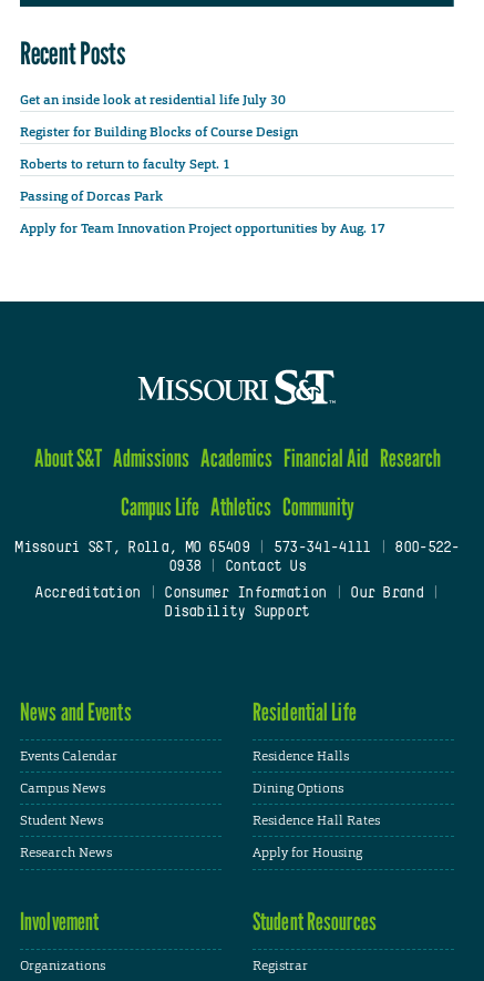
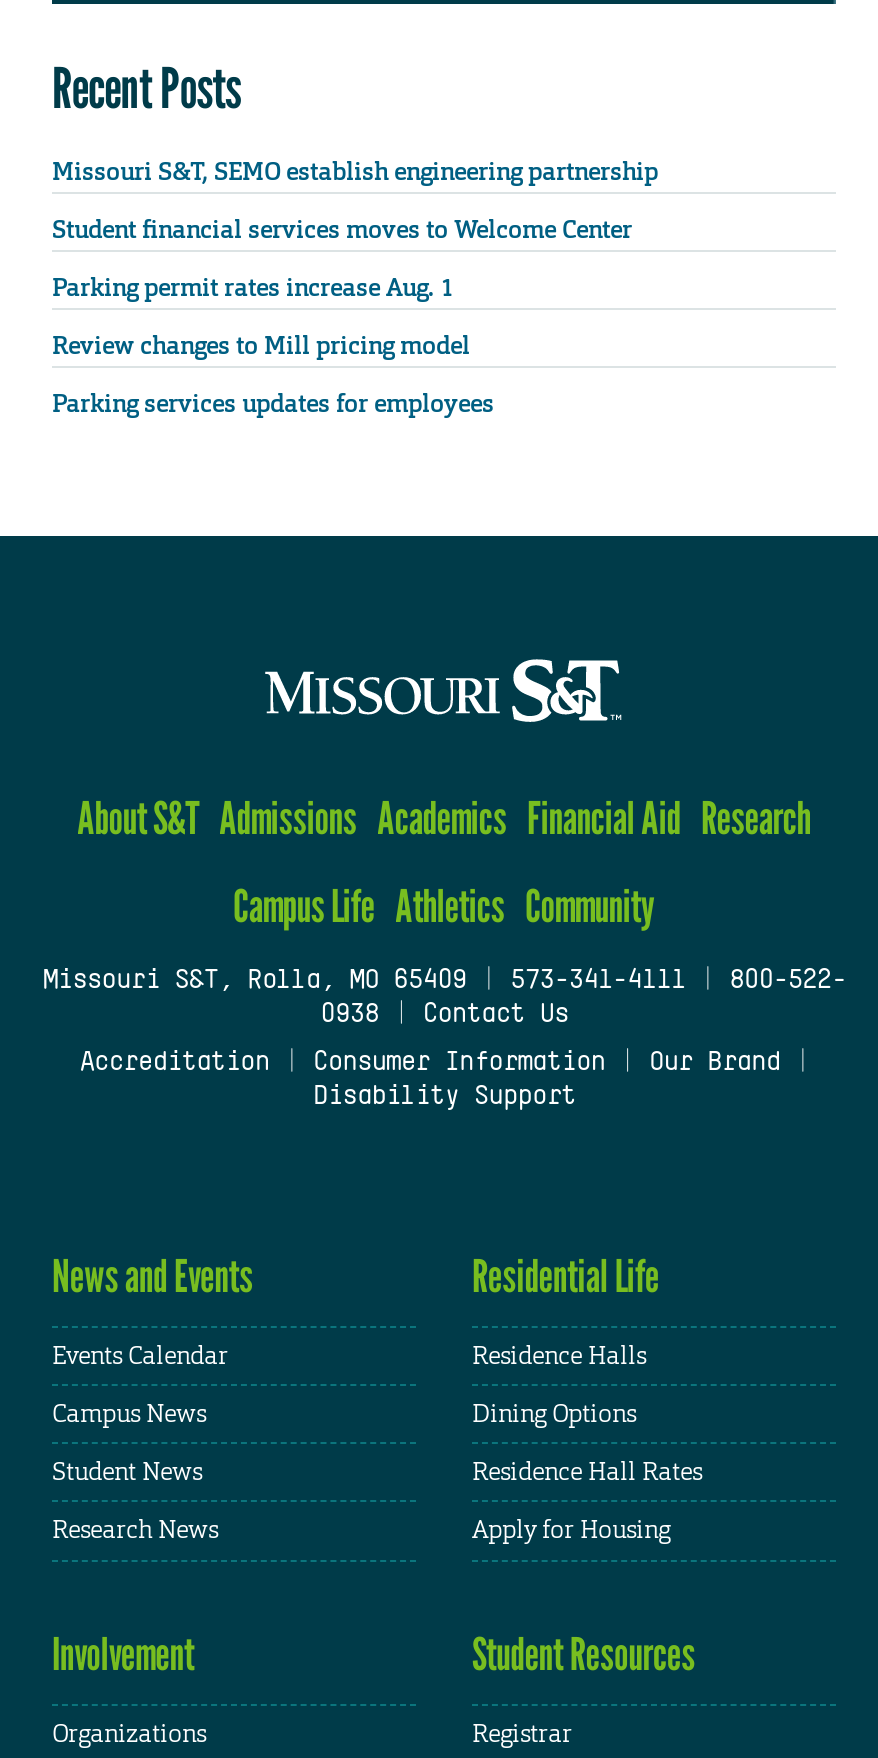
[20,90,286,108] Get an inside look at residential life July 30 -> [52,155,658,187] Missouri S&T, SEMO establish engineering partnership
[20,123,298,140] Register for Building Blocks of Course Design -> [52,213,632,245] Student financial services moves to Welcome Center
[20,155,234,173] Roberts to return to faculty Sept. 1 -> [52,272,454,304] Parking permit rates increase Aug. 1
[20,187,163,205] Passing of Dorcas Park -> [52,330,470,362] Review changes to Mill pricing model
[20,219,385,237] Apply for Team Innovation Project opportunities by Aug. 17 -> [52,388,494,420] Parking services updates for employees

